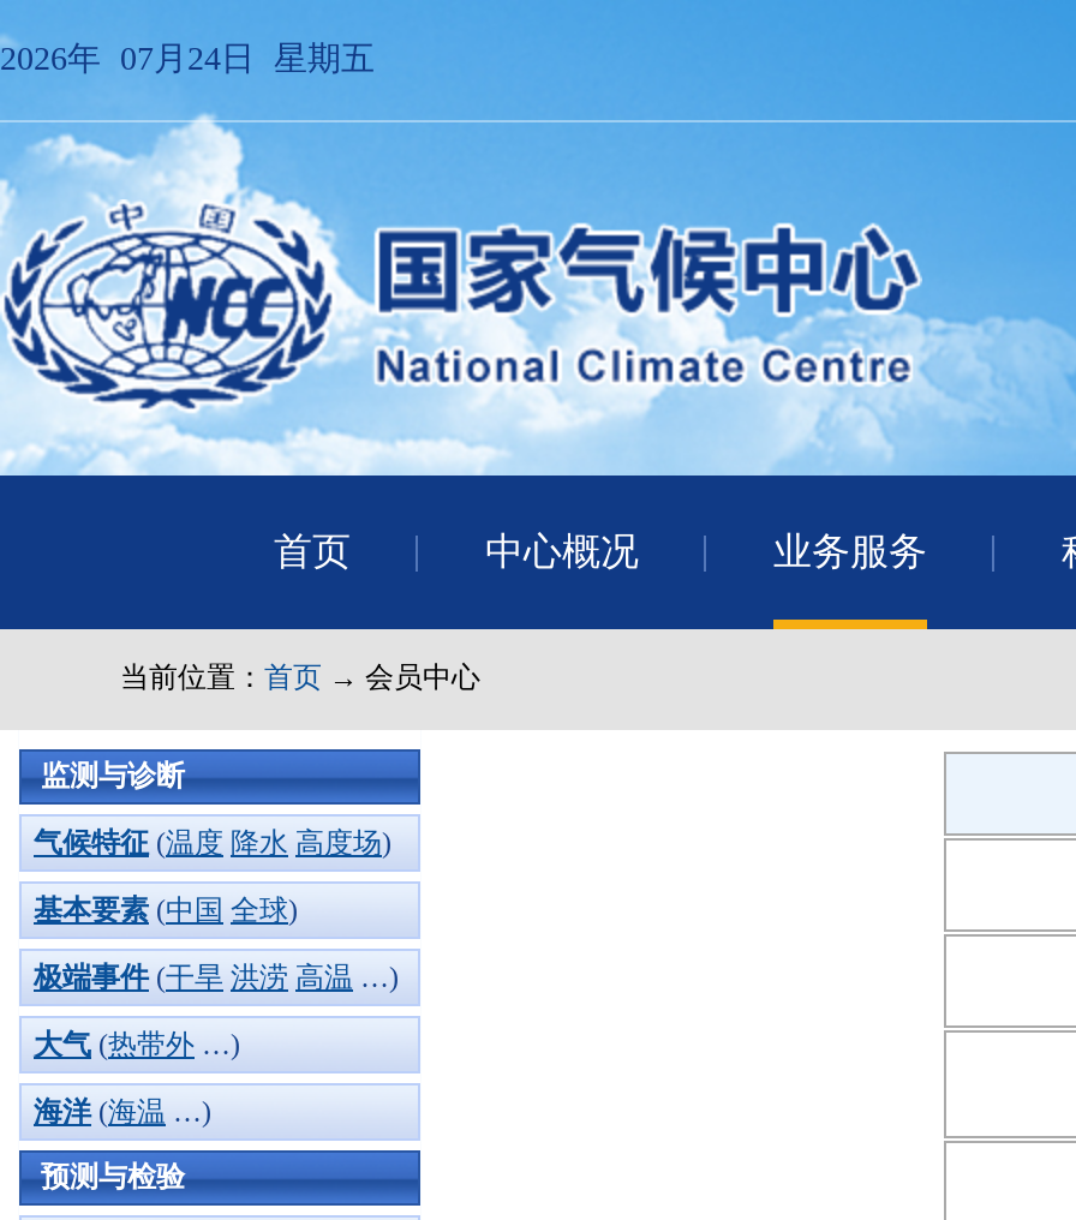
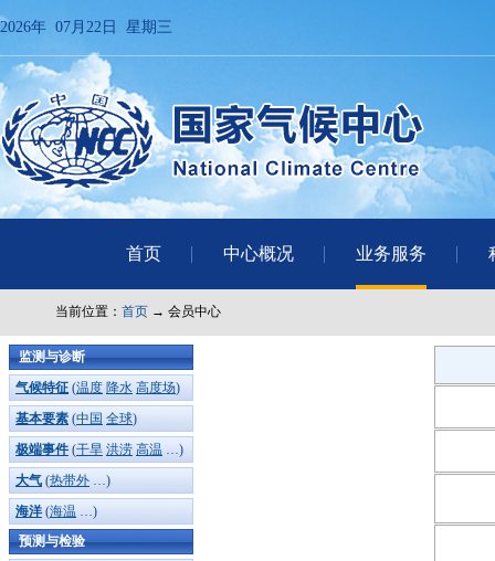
[0,41,375,77] 2026年 07月24日 星期五 -> [0,19,172,35] 2026年 07月22日 星期三

